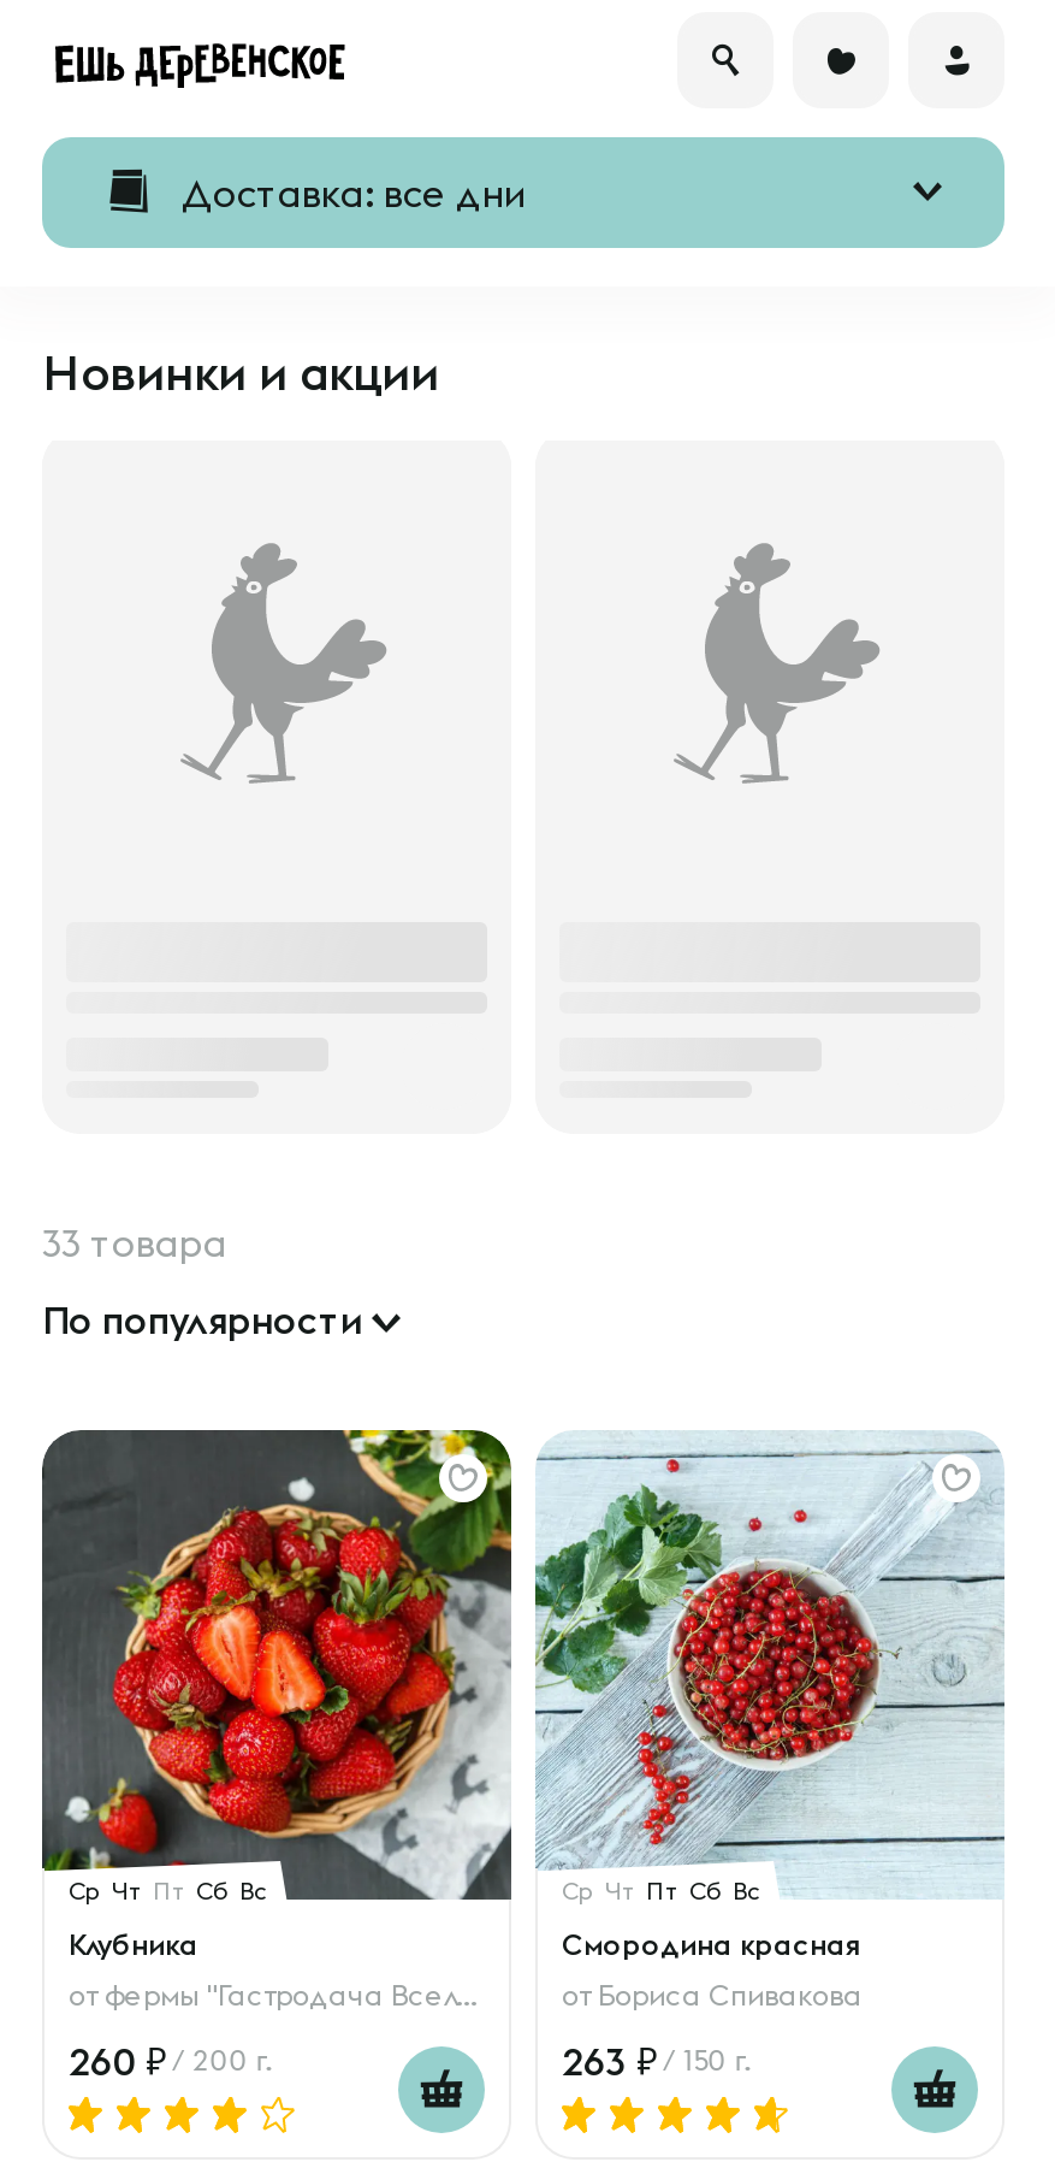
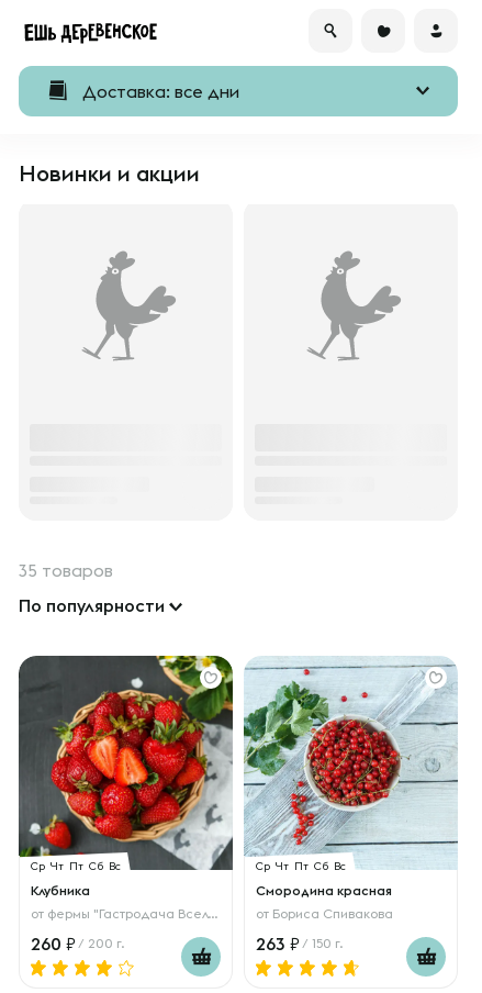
[42,1221,227,1264] 33 товара -> [19,560,113,580] 35 товаров

